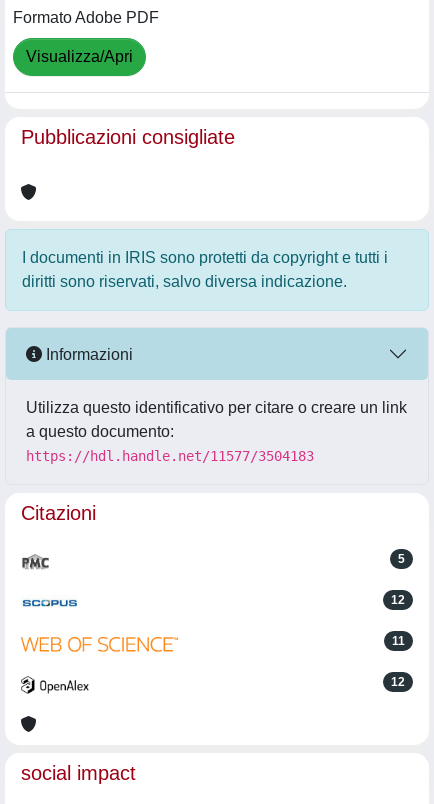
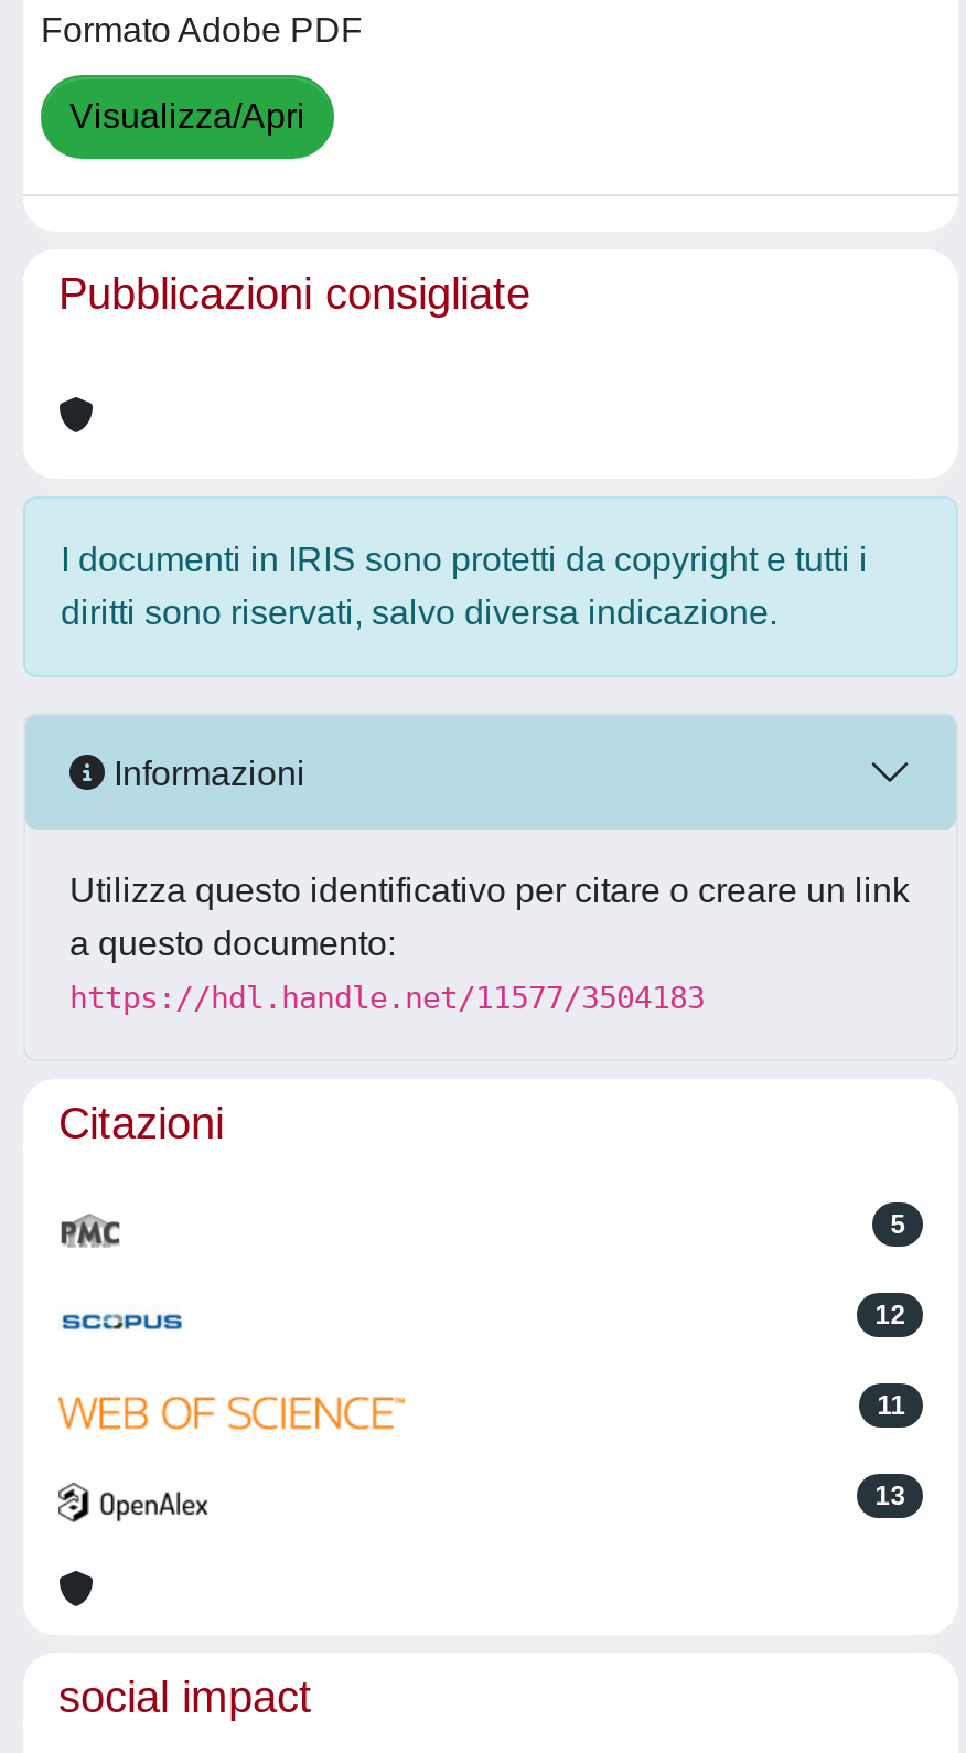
[391,675,405,689] 12 -> [875,1481,906,1512] 13

